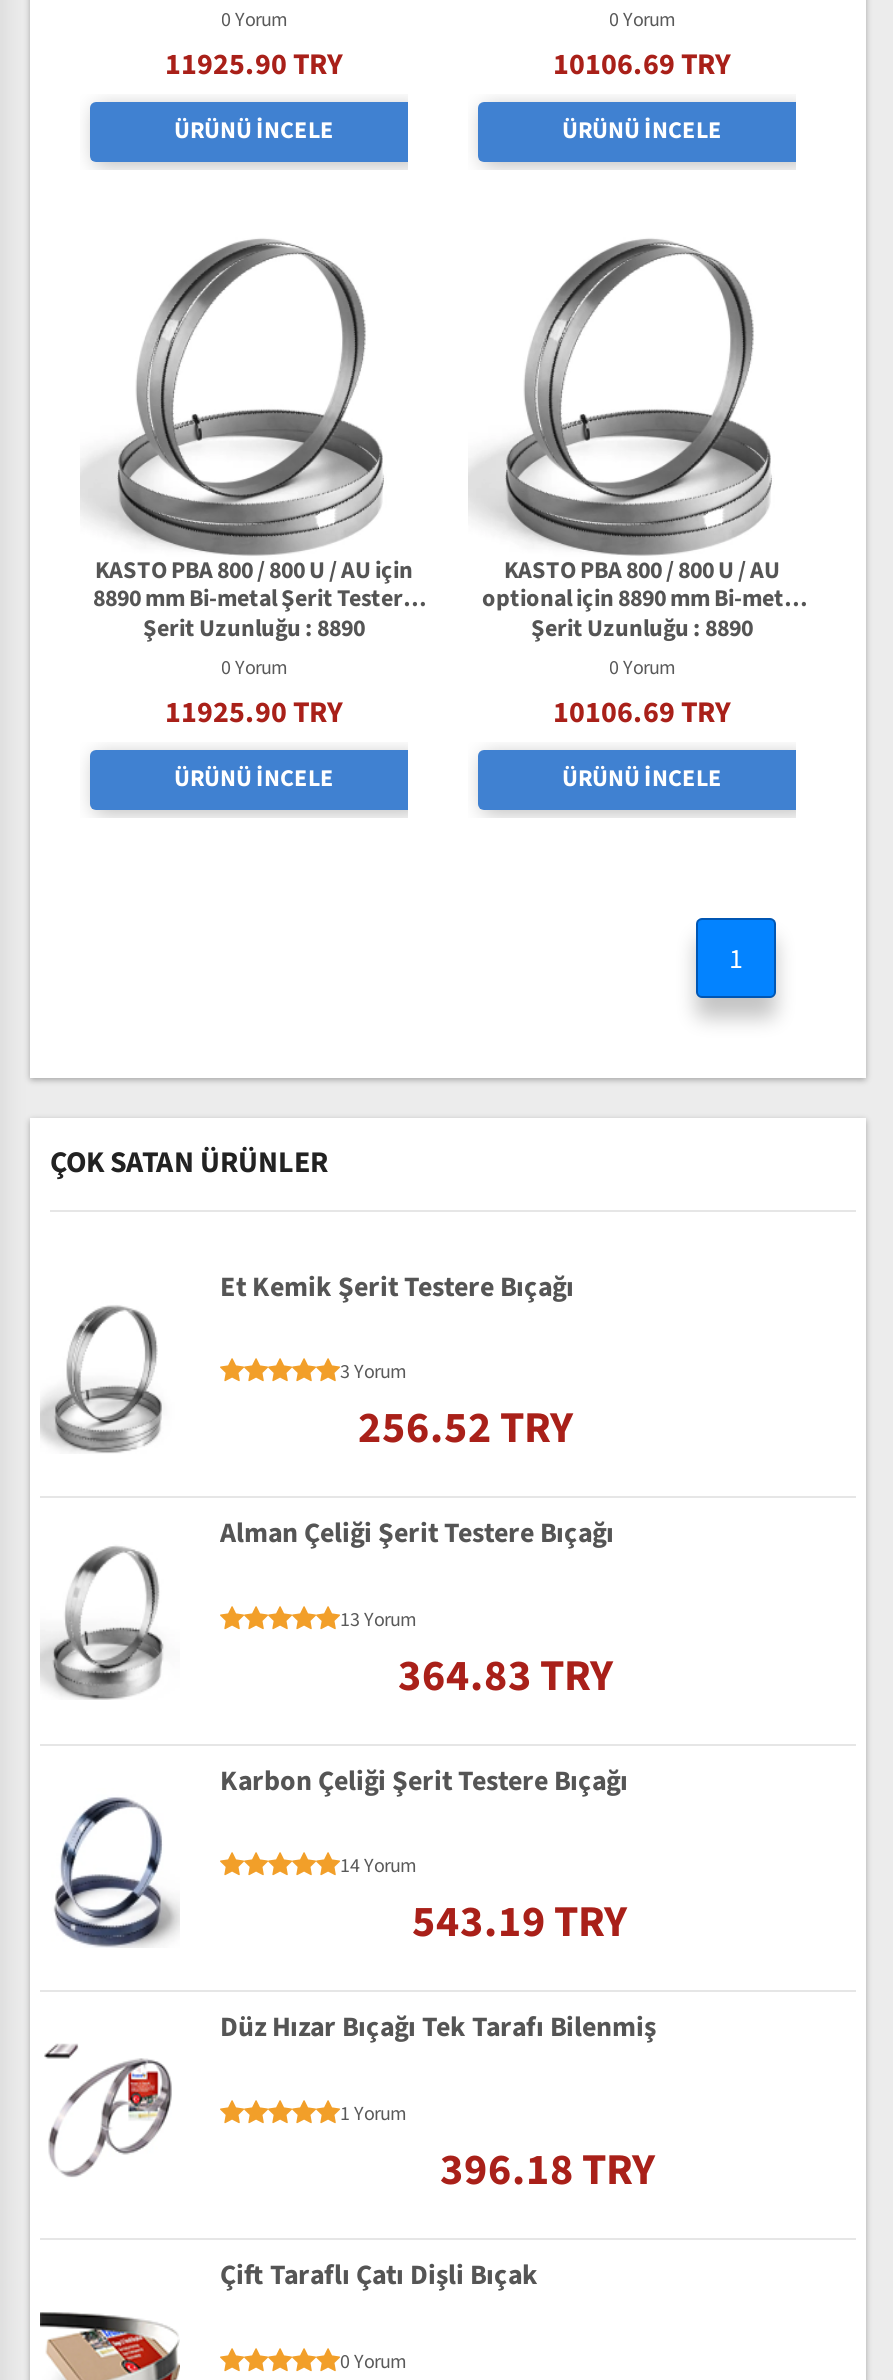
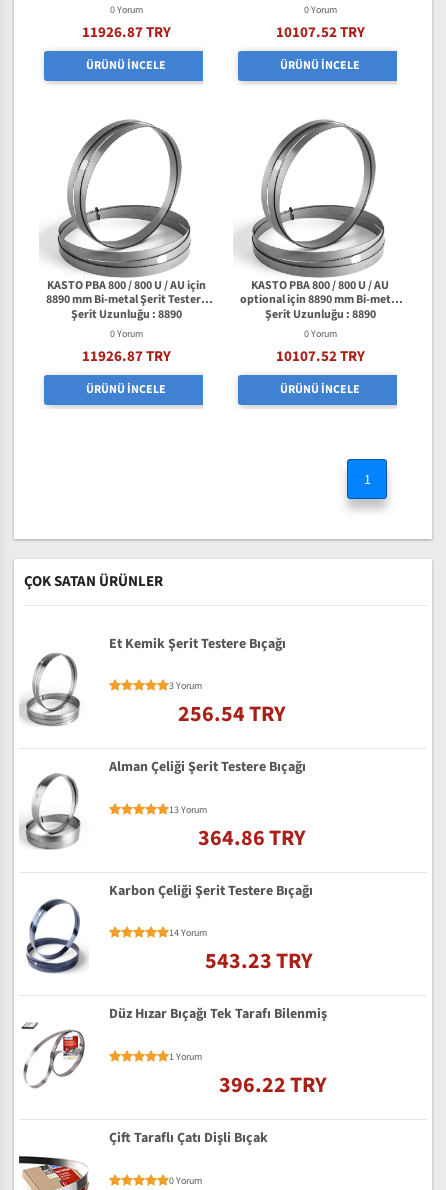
[165,44,343,86] 11925.90 TRY -> [81,22,170,43] 11926.87 TRY
[553,44,731,86] 10106.69 TRY -> [275,22,364,43] 10107.52 TRY
[165,691,343,733] 11925.90 TRY -> [81,346,170,367] 11926.87 TRY
[553,691,731,733] 10106.69 TRY -> [275,346,364,367] 10107.52 TRY
[358,1396,574,1460] 256.52 TRY -> [178,698,286,730] 256.54 TRY
[398,1644,614,1708] 364.83 TRY -> [198,822,306,854] 364.86 TRY
[412,1891,628,1955] 543.19 TRY -> [205,945,313,977] 543.23 TRY
[440,2138,656,2202] 396.18 TRY -> [219,1069,327,1101] 396.22 TRY

